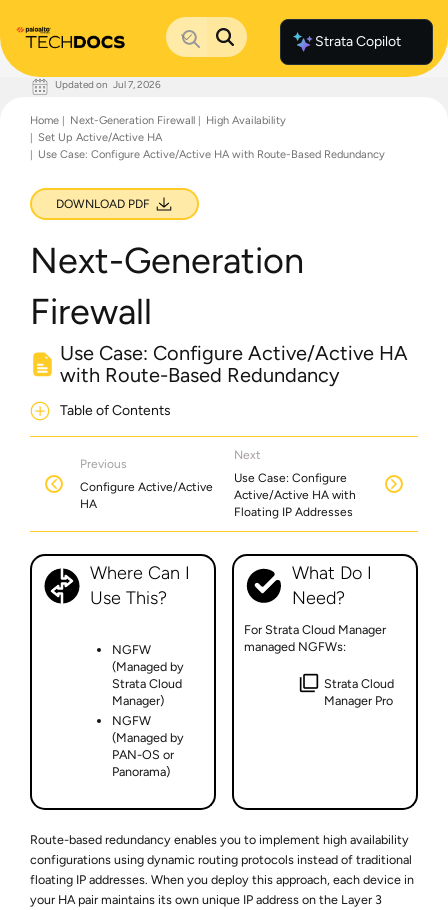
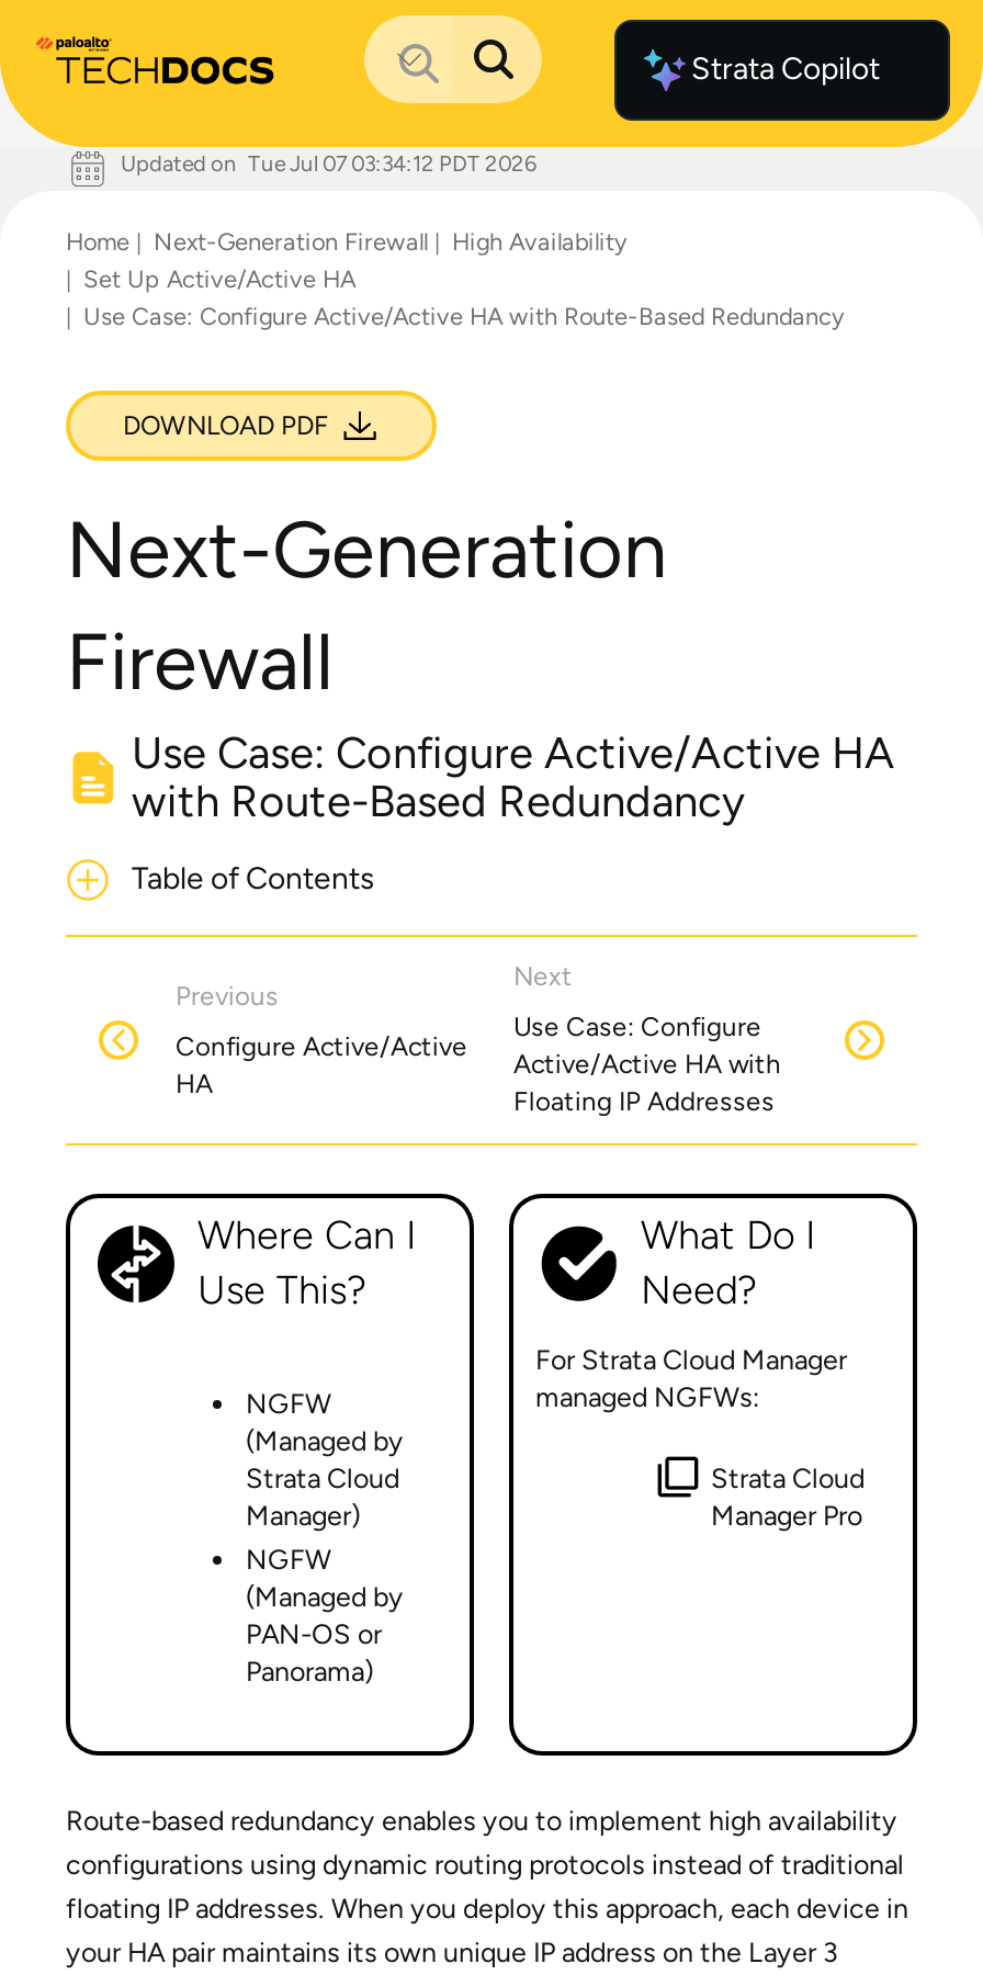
[55,77,161,90] Updated on Jul 7, 2026 -> [121,148,538,177] Updated on Tue Jul 07 03:34:12 PDT 2026

